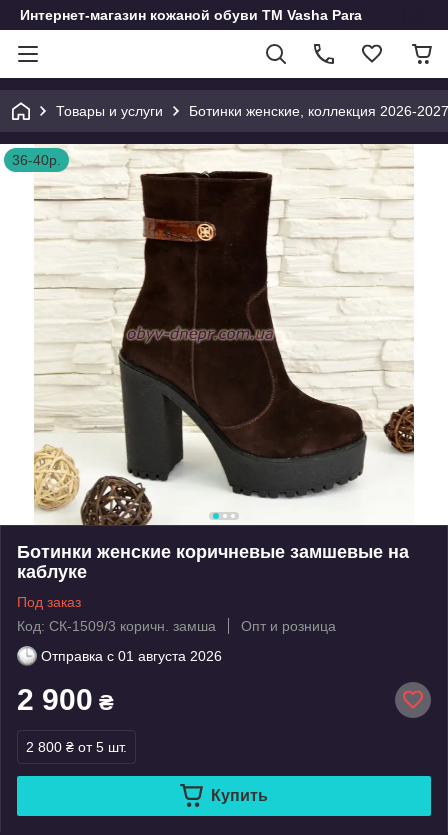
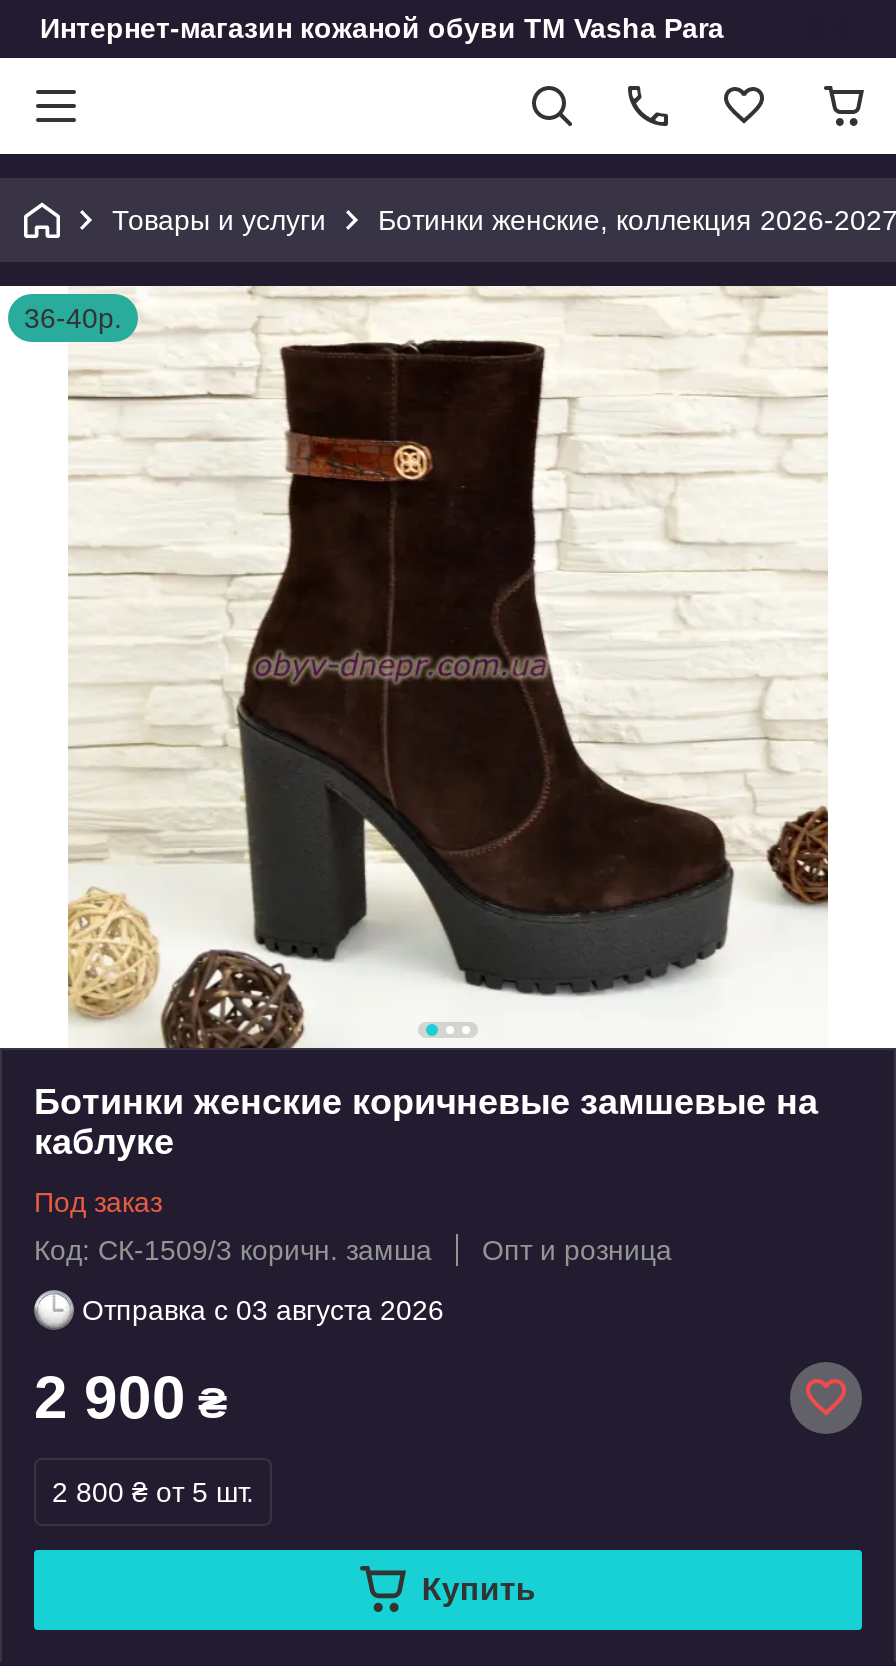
[41,648,222,664] Отправка с 01 августа 2026 -> [82,1294,444,1326] Отправка с 03 августа 2026

